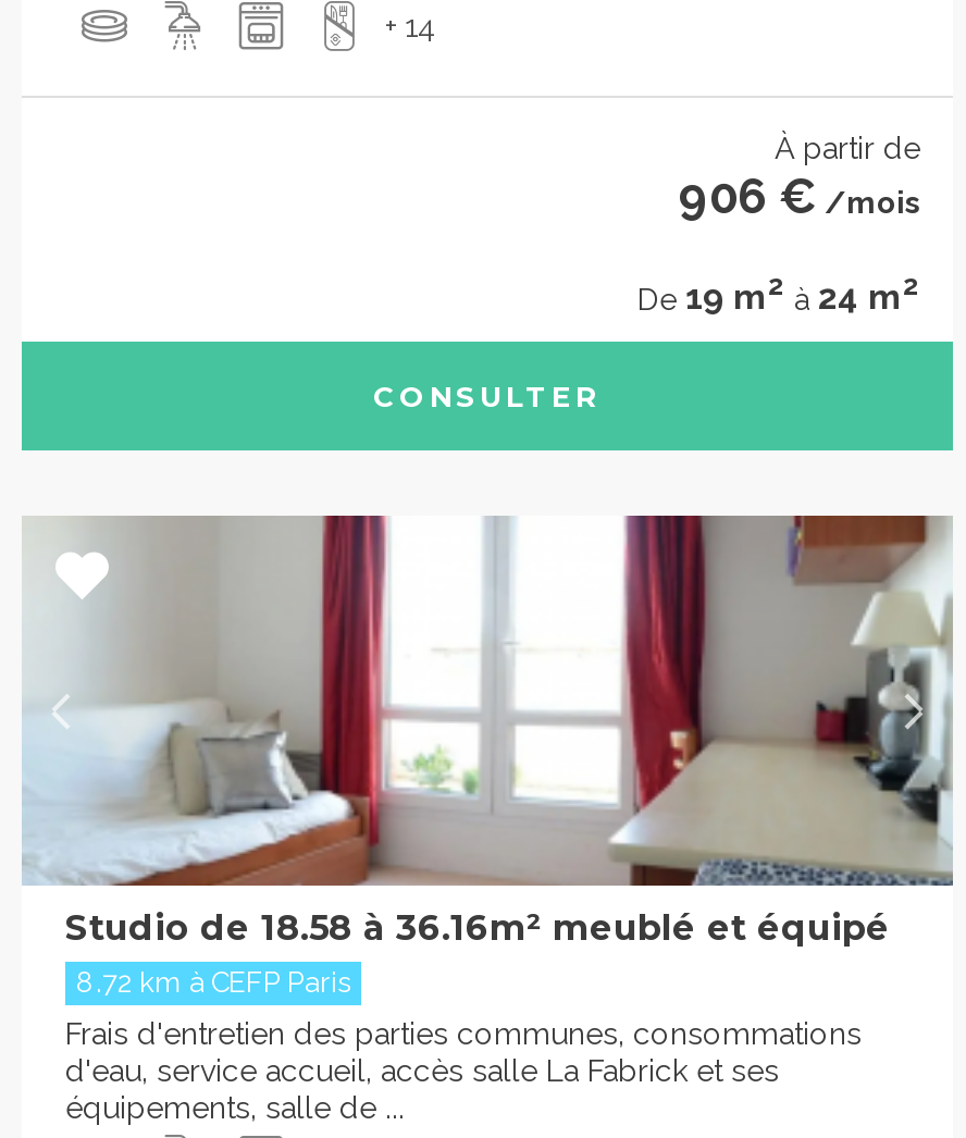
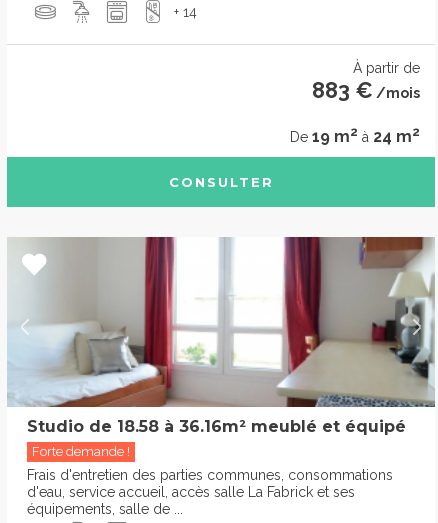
[679,167,920,223] 906 €/mois -> [312,77,420,103] 883 €/mois
[76,966,350,999] 8.72 km à CEFP Paris -> [32,444,130,459] Forte demande !

